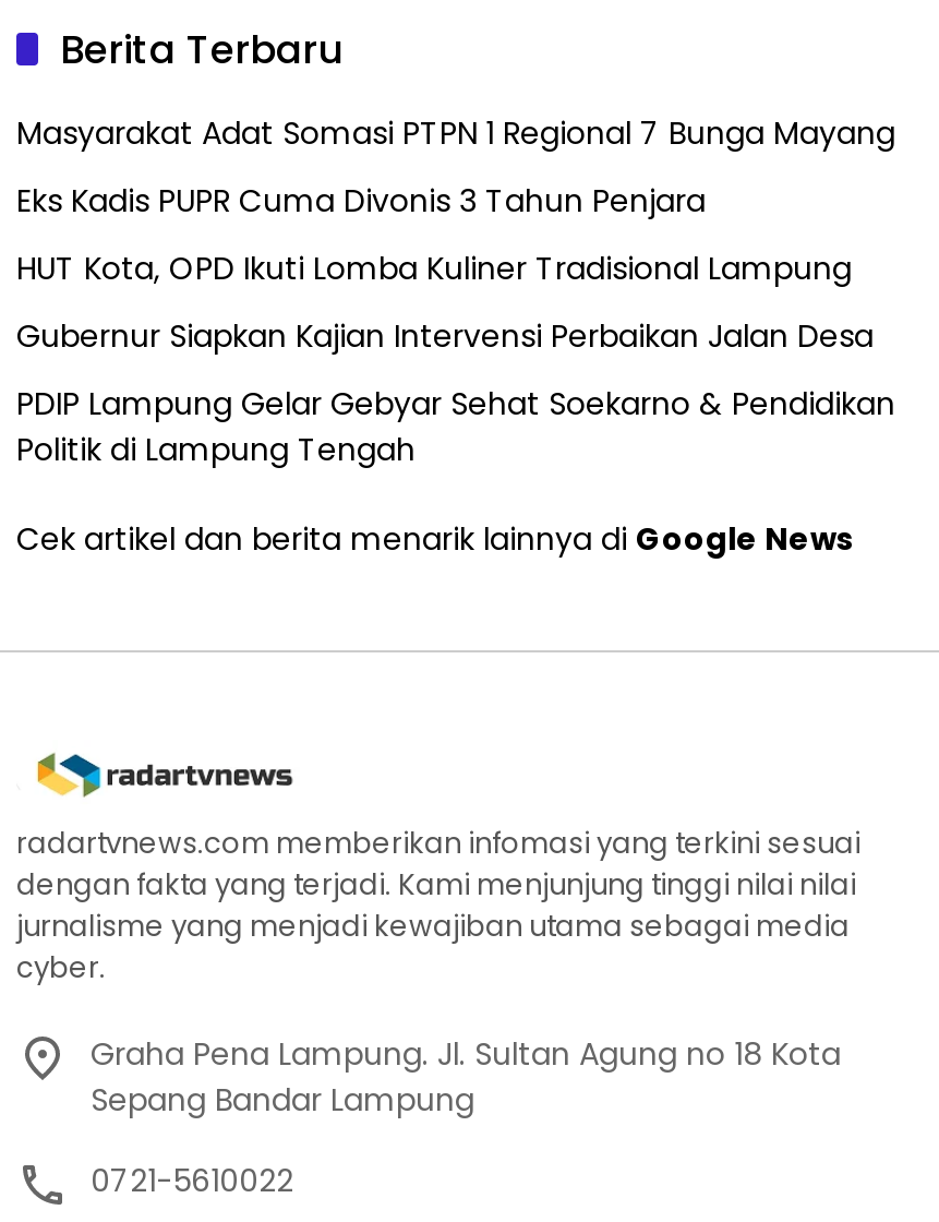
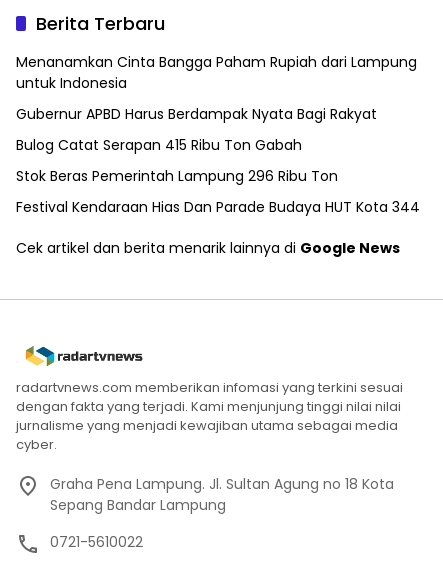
[16,110,895,154] Masyarakat Adat Somasi PTPN 1 Regional 7 Bunga Mayang -> [16,52,417,93] Menanamkan Cinta Bangga Paham Rupiah dari Lampung | untuk Indonesia
[16,178,706,222] Eks Kadis PUPR Cuma Divonis 3 Tahun Penjara -> [16,104,377,124] Gubernur APBD Harus Berdampak Nyata Bagi Rakyat
[16,246,852,289] HUT Kota, OPD Ikuti Lomba Kuliner Tradisional Lampung -> [16,135,302,155] Bulog Catat Serapan 415 Ribu Ton Gabah
[16,313,874,357] Gubernur Siapkan Kajian Intervensi Perbaikan Jalan Desa -> [16,166,338,186] Stok Beras Pemerintah Lampung 296 Ribu Ton
[16,381,895,470] PDIP Lampung Gelar Gebyar Sehat Soekarno & Pendidikan | Politik di Lampung Tengah -> [16,197,420,217] Festival Kendaraan Hias Dan Parade Budaya HUT Kota 344

